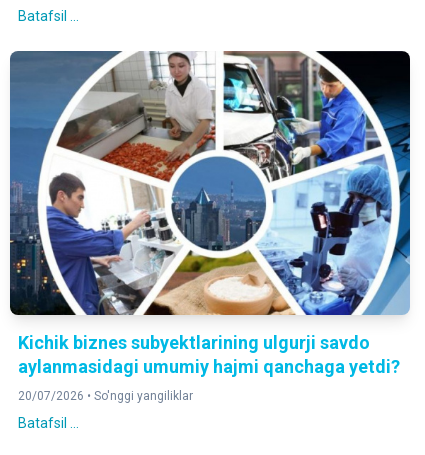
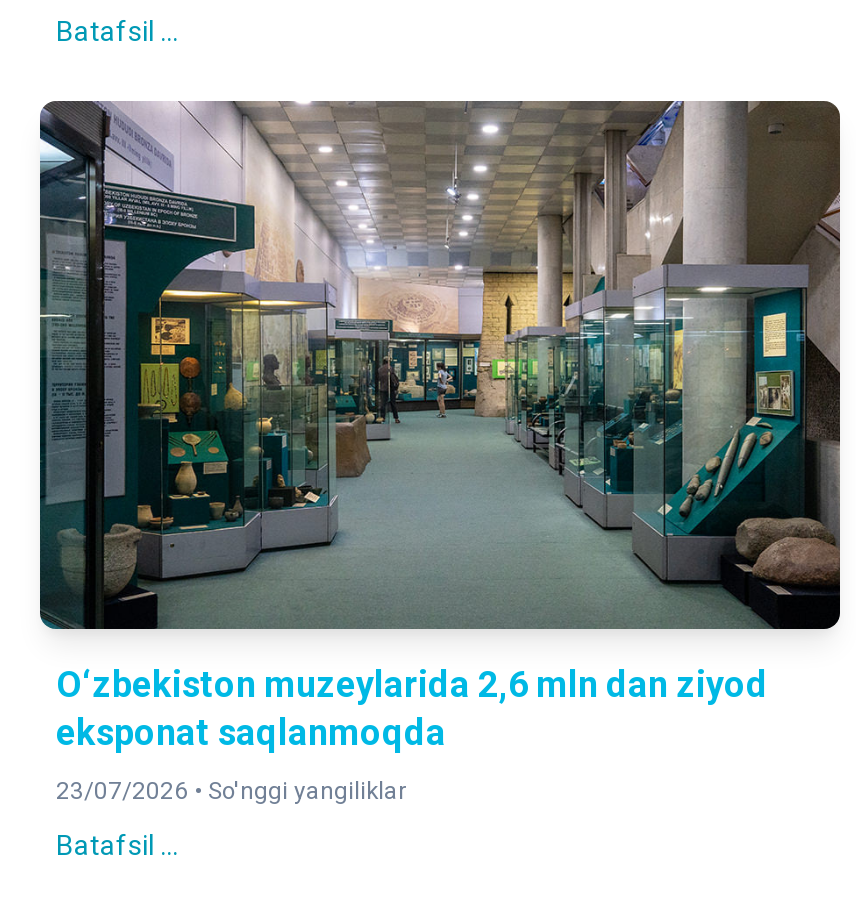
[9,50,411,377] [image] | Kichik biznes subyektlarining ulgurji savdo | aylanmasidagi umumiy hajmi qanchaga yetdi? -> [38,98,842,753] [image] | O‘zbekiston muzeylarida 2,6 mln dan ziyod | eksponat saqlanmoqda
[18,389,193,403] 20/07/2026 • So'nggi yangiliklar -> [56,777,406,805] 23/07/2026 • So'nggi yangiliklar

